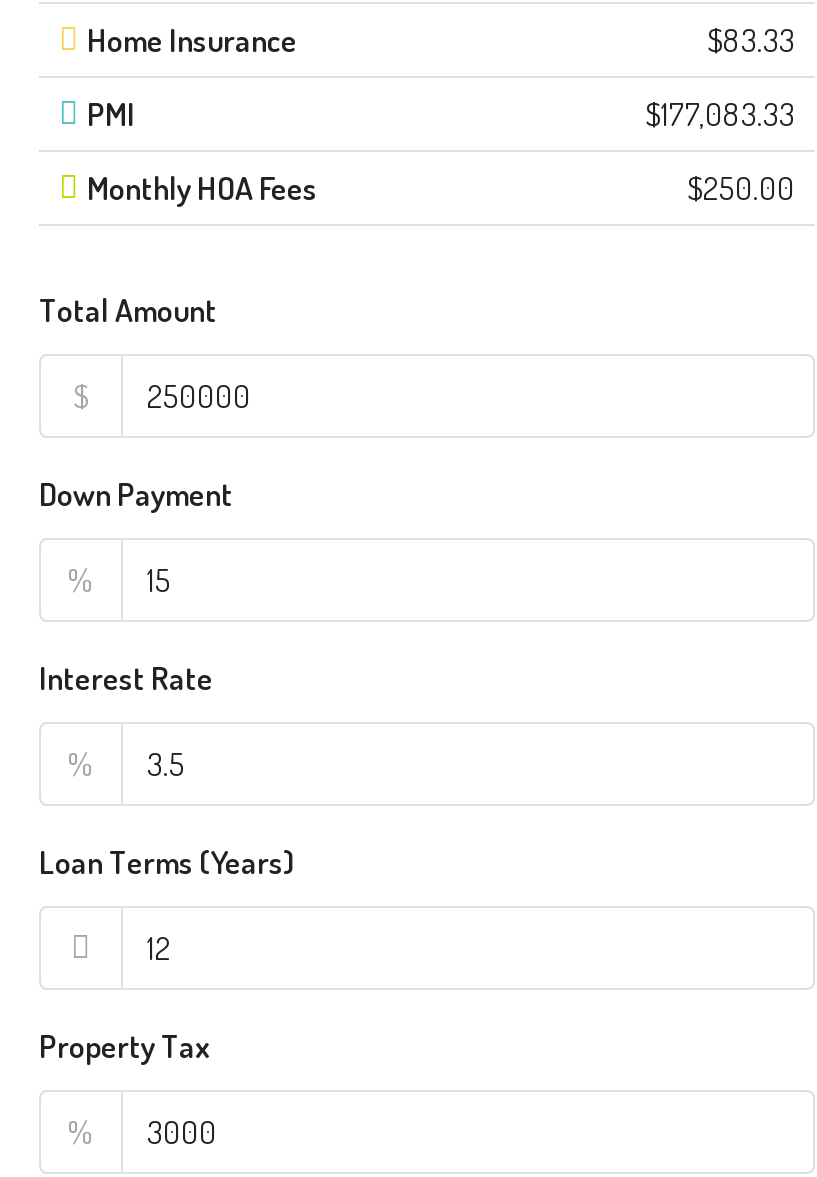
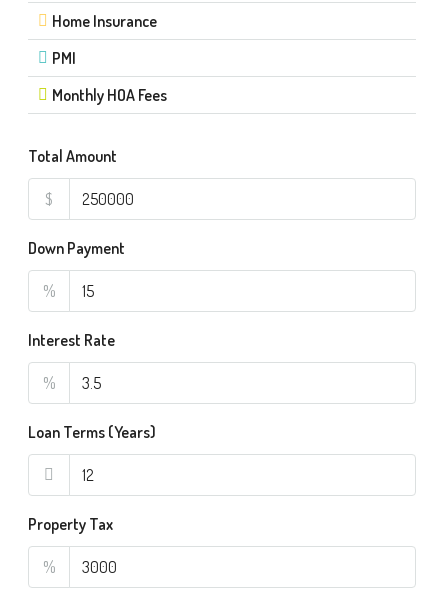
[707,20,795,60] $83.33 -> none
[645,94,795,134] $177,083.33 -> none
[687,168,795,208] $250.00 -> none

